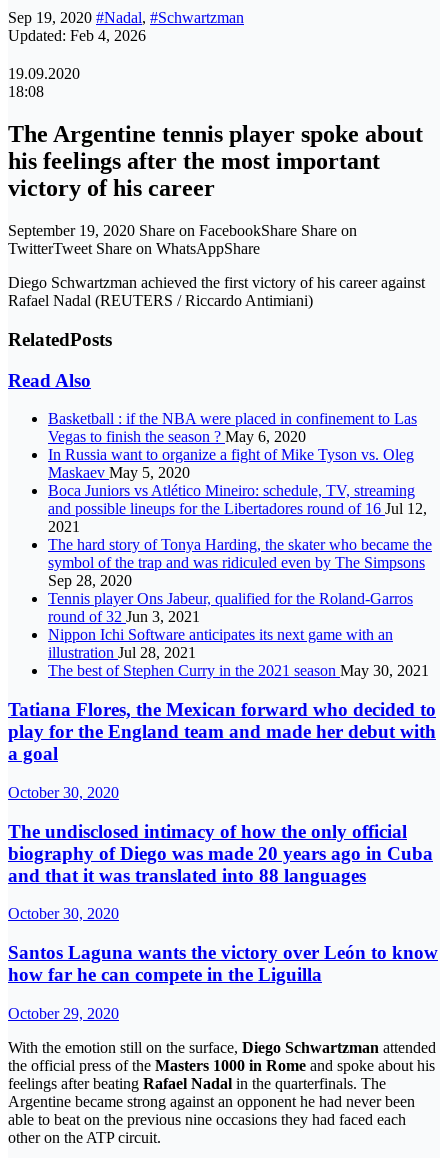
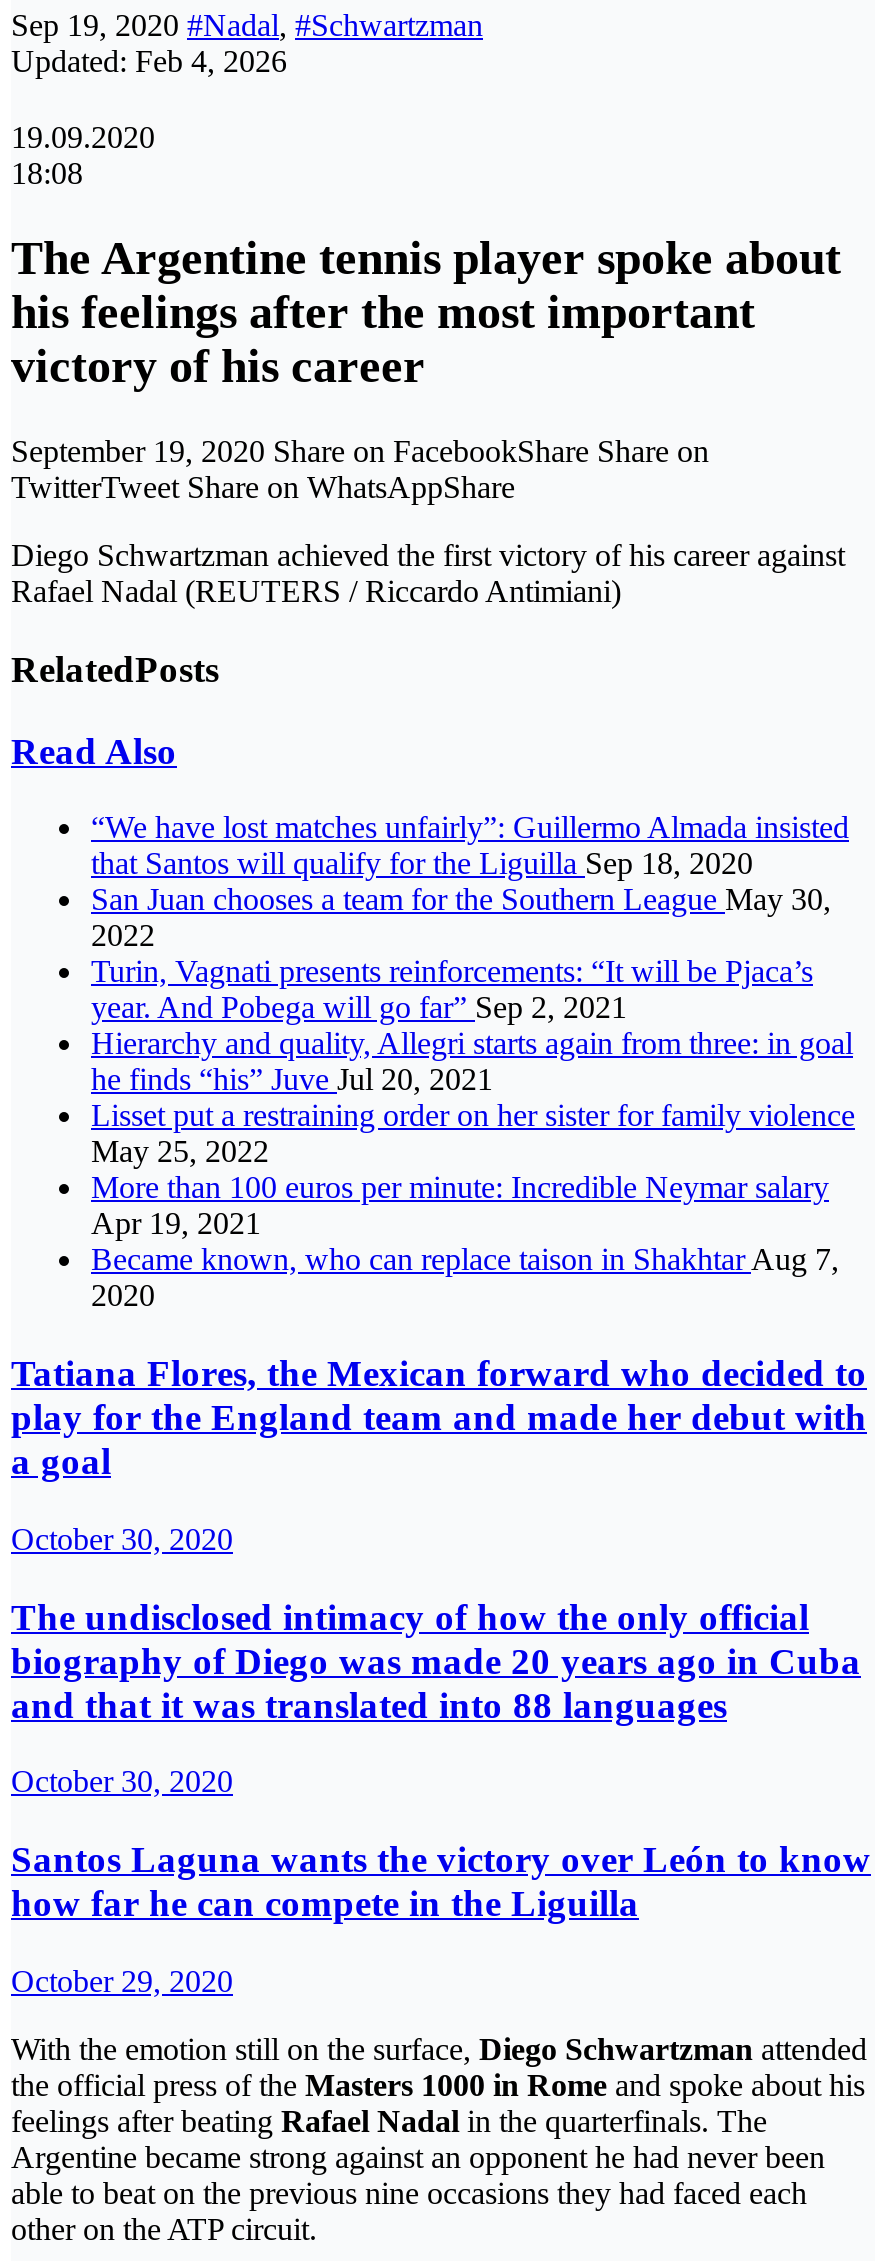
[48,410,432,679] Basketball : if the NBA were placed in confinement to Las | Vegas to finish the season ? May 6, 2020 | In Russia want to organize a fight of Mike Tyson vs. Oleg | Maskaev May 5, 2020 | Boca Juniors vs Atlético Mineiro: schedule, TV, streaming | and possible lineups for the Libertadores round of 16 Jul 12, | 2021 | The hard story of Tonya Harding, the skater who became the | symbol of the trap and was ridiculed even by The Simpsons | Sep 28, 2020 | Tennis player Ons Jabeur, qualified for the Roland-Garros | round of 32 Jun 3, 2021 | Nippon Ichi Software anticipates its next game with an | illustration Jul 28, 2021 | The best of Stephen Curry in the 2021 season May 30, 2021 -> [91,811,855,1313] “We have lost matches unfairly”: Guillermo Almada insisted | that Santos will qualify for the Liguilla Sep 18, 2020 | San Juan chooses a team for the Southern League May 30, | 2022 | Turin, Vagnati presents reinforcements: “It will be Pjaca’s | year. And Pobega will go far” Sep 2, 2021 | Hierarchy and quality, Allegri starts again from three: in goal | he finds “his” Juve Jul 20, 2021 | Lisset put a restraining order on her sister for family violence | May 25, 2022 | More than 100 euros per minute: Incredible Neymar salary | Apr 19, 2021 | Became known, who can replace taison in Shakhtar Aug 7, | 2020

